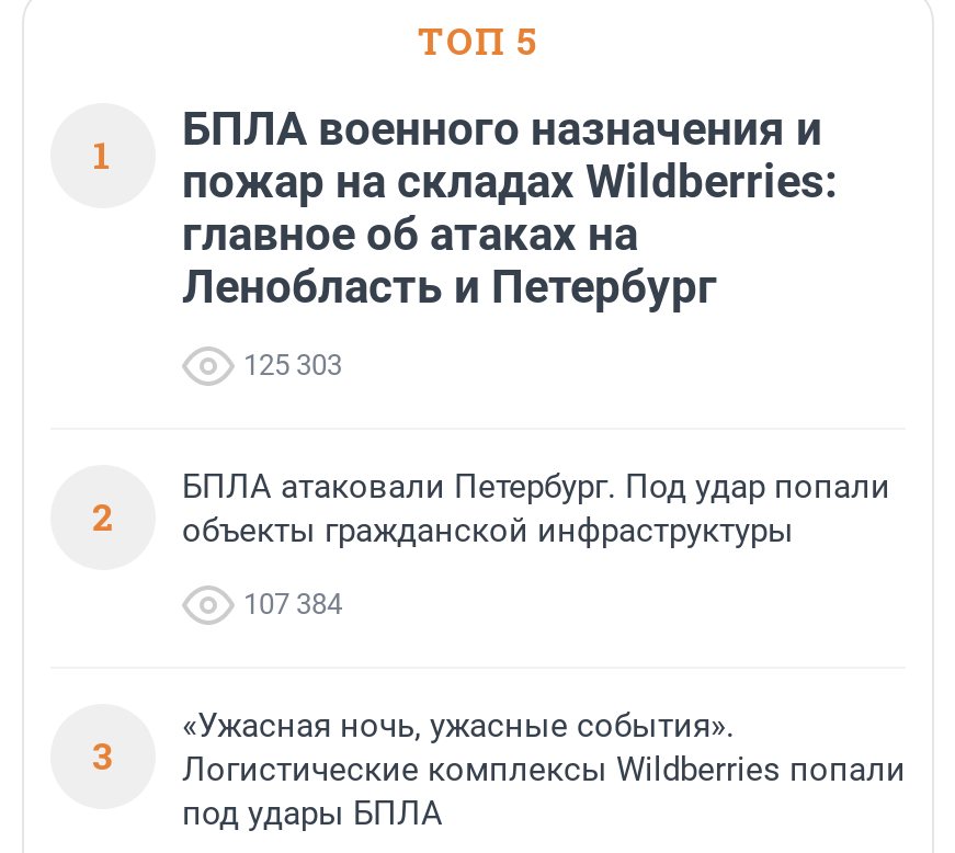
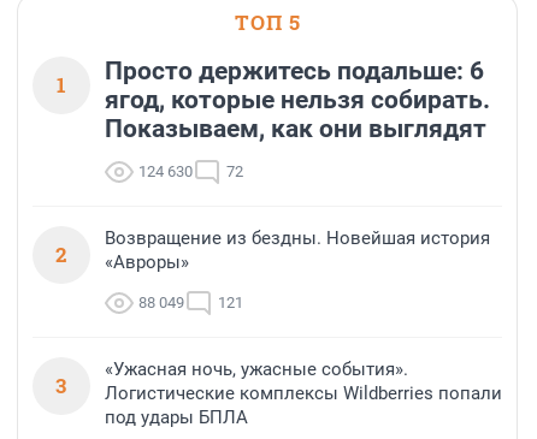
[182,103,838,314] БПЛА военного назначения и | пожар на складах Wildberries: | главное об атаках на | Ленобласть и Петербург -> [105,57,490,143] Просто держитесь подальше: 6 | ягод, которые нельзя собирать. | Показываем, как они выглядят
[243,349,342,382] 125 303 -> [138,162,243,181] 124 630 | 72
[182,467,890,551] БПЛА атаковали Петербург. Под удар попали | объекты гражданской инфраструктуры -> [105,227,490,273] Возвращение из бездны. Новейшая история | «Авроры»
[243,588,342,621] 107 384 -> [138,294,243,312] 88 049 | 121

